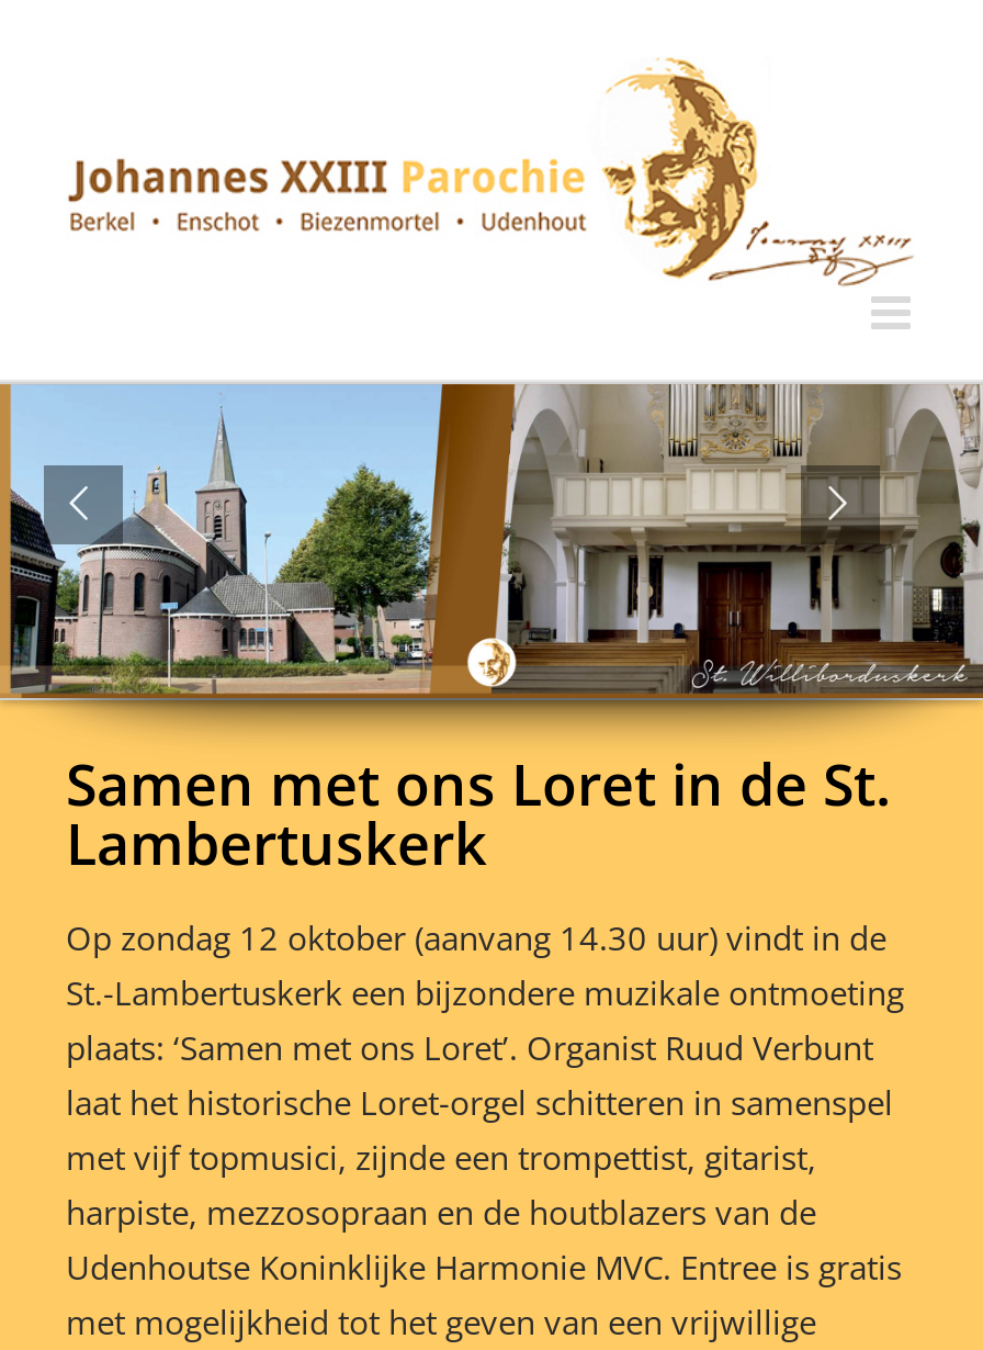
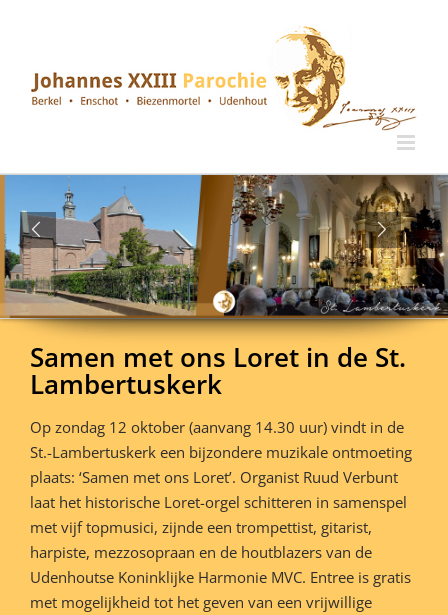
[9,386,441,696] [image] -> [4,175,201,316] [image]
[494,384,976,694] [image] -> [225,175,445,316] [image]

